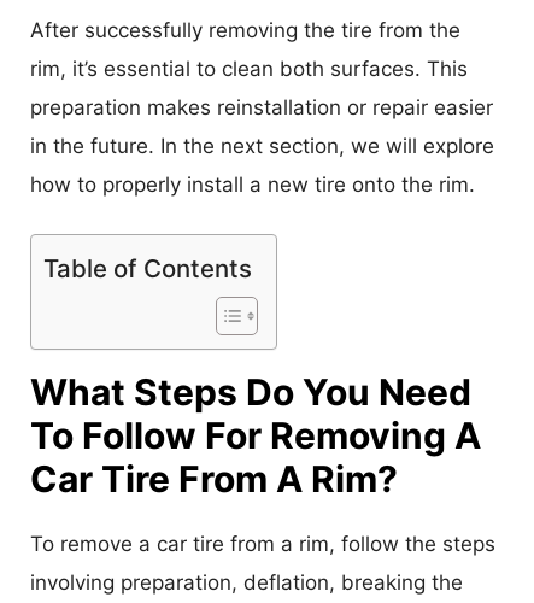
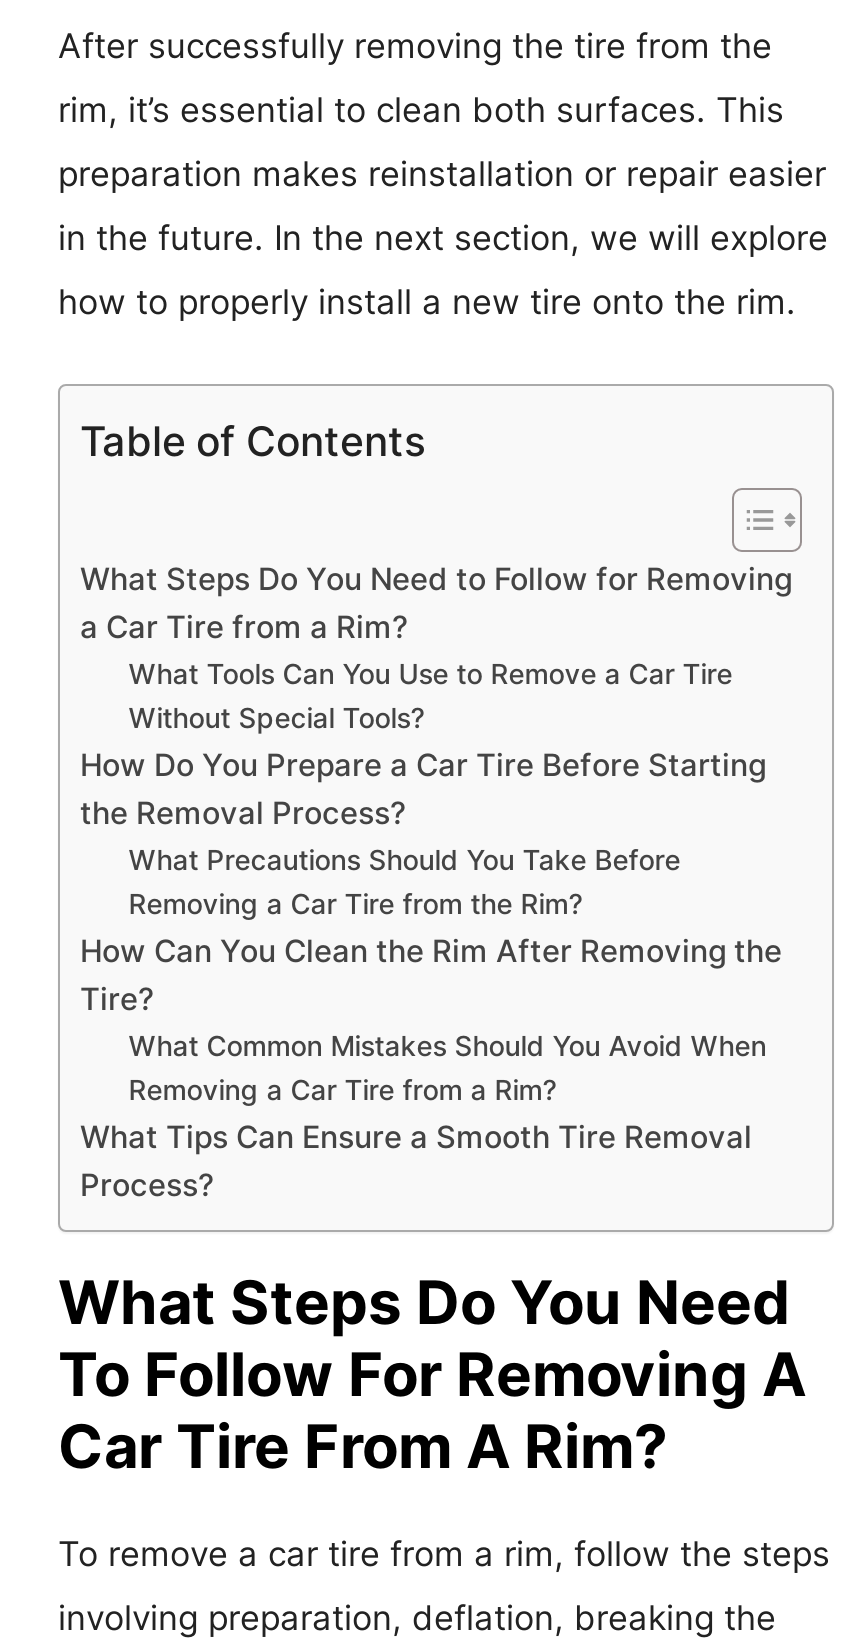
none -> [80,561,792,1205] What Steps Do You Need to Follow for Removing | a Car Tire from a Rim? | What Tools Can You Use to Remove a Car Tire | Without Special Tools? | How Do You Prepare a Car Tire Before Starting | the Removal Process? | What Precautions Should You Take Before | Removing a Car Tire from the Rim? | How Can You Clean the Rim After Removing the | Tire? | What Common Mistakes Should You Avoid When | Removing a Car Tire from a Rim? | What Tips Can Ensure a Smooth Tire Removal | Process?

